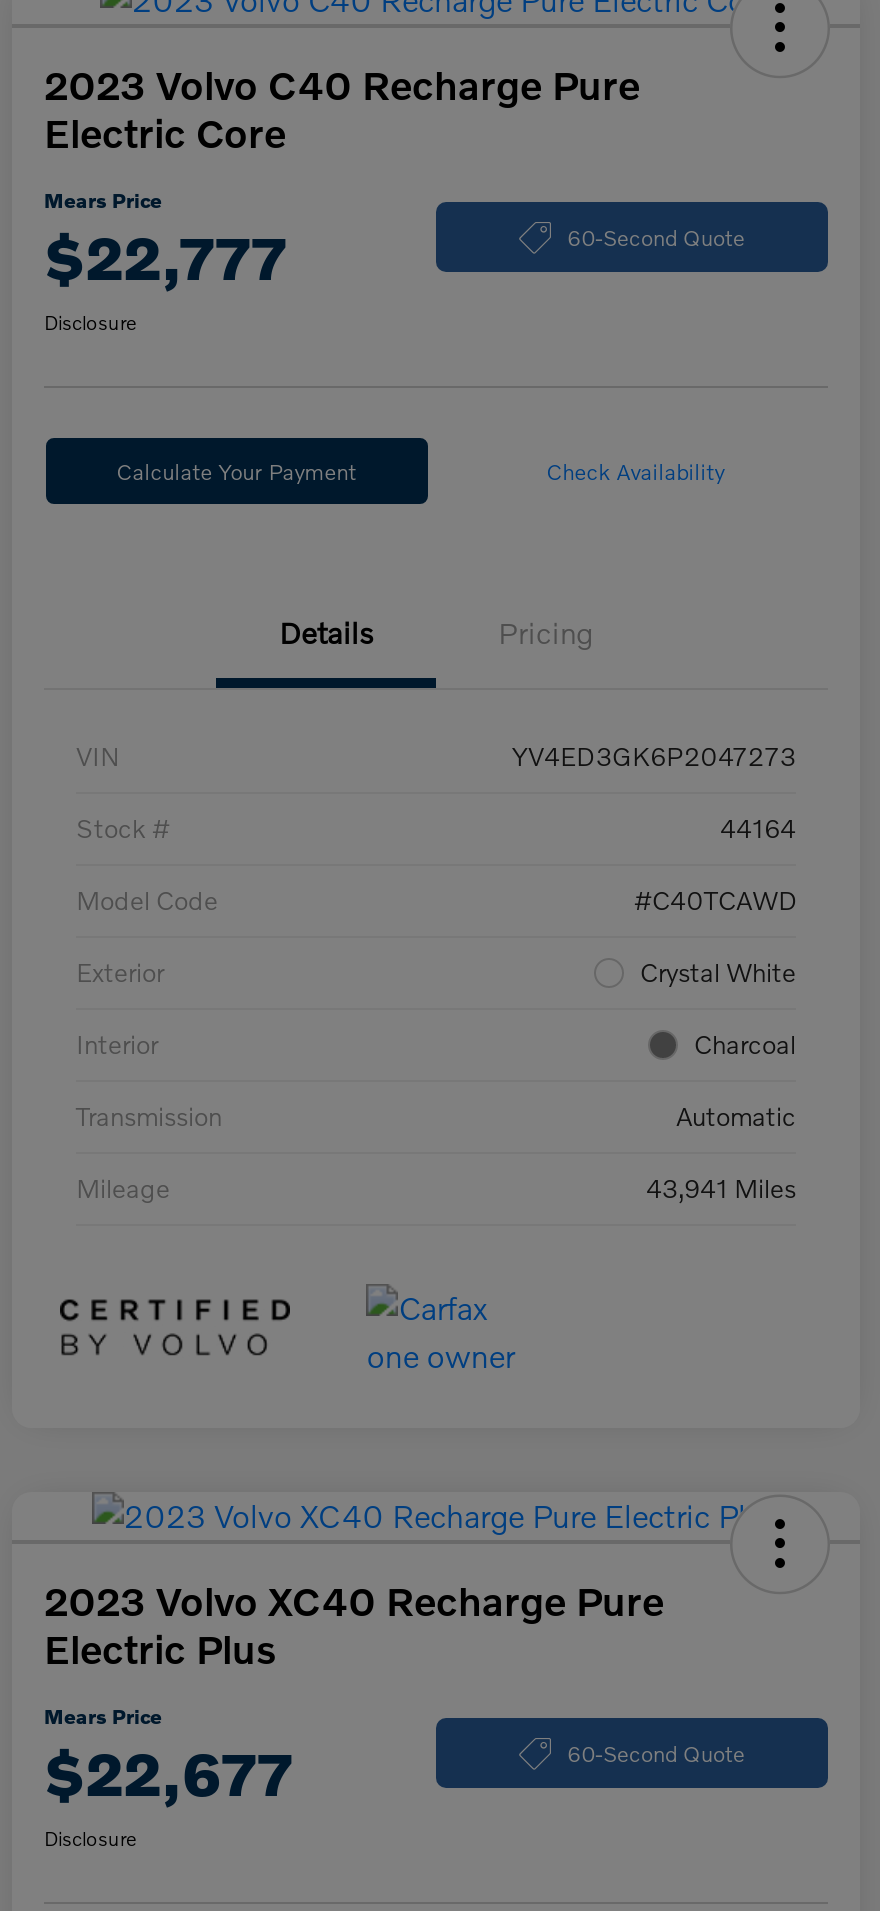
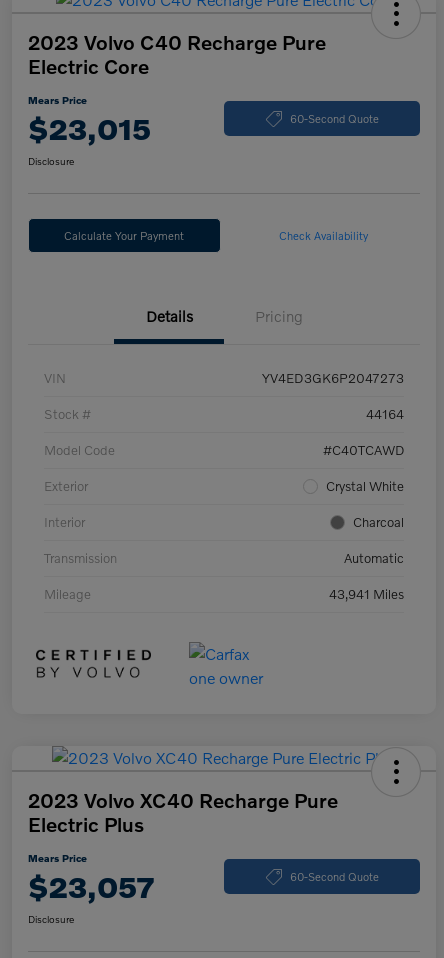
[44,222,288,292] $22,777 -> [28,111,151,146] $23,015
[44,1738,294,1808] $22,677 -> [28,869,155,904] $23,057

